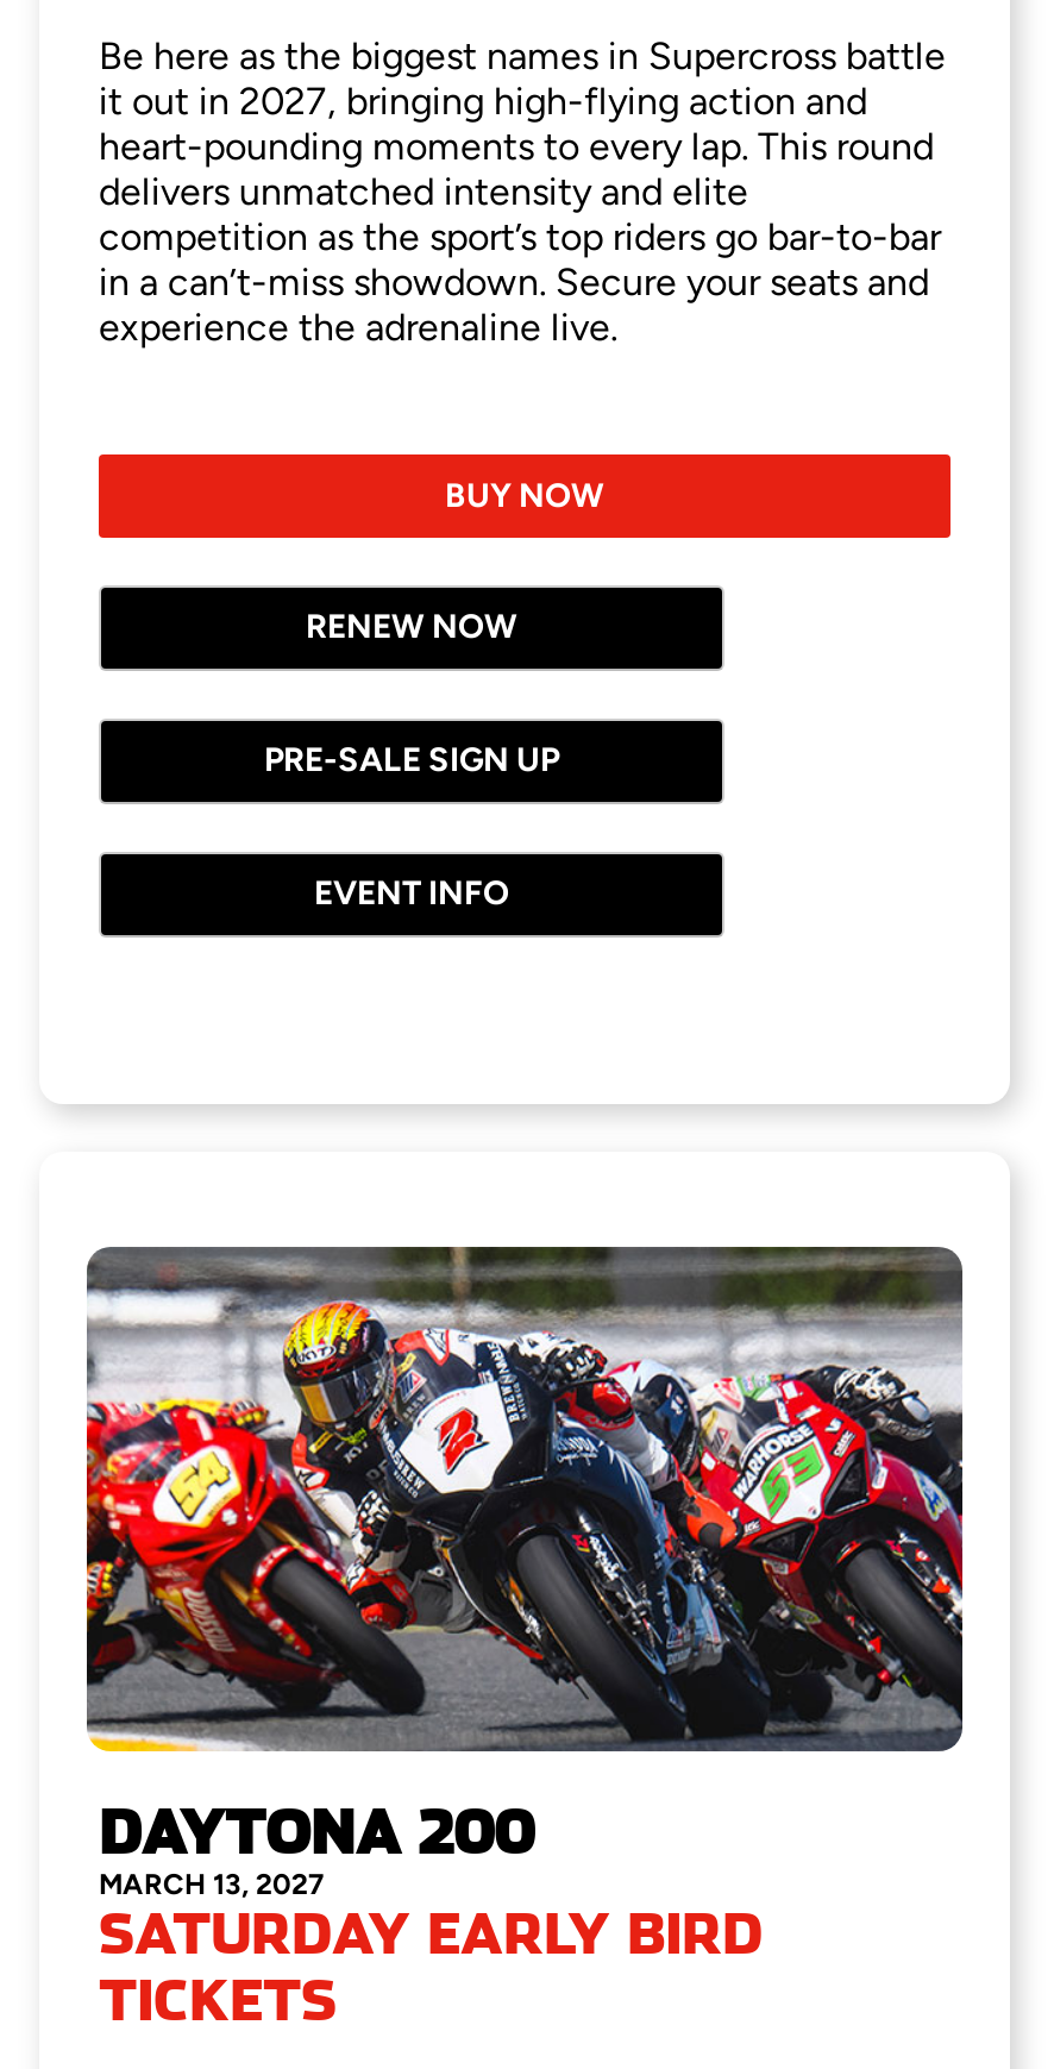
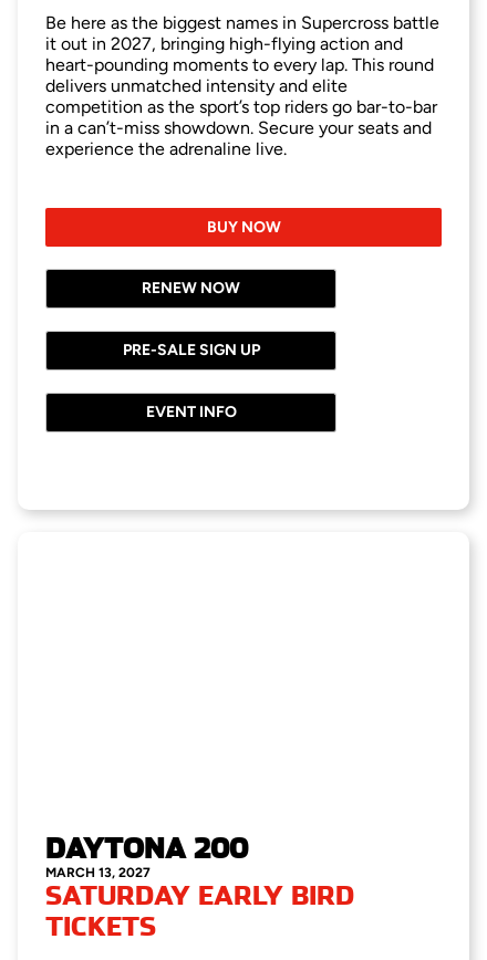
[84,1244,965,1754] [image] -> none

